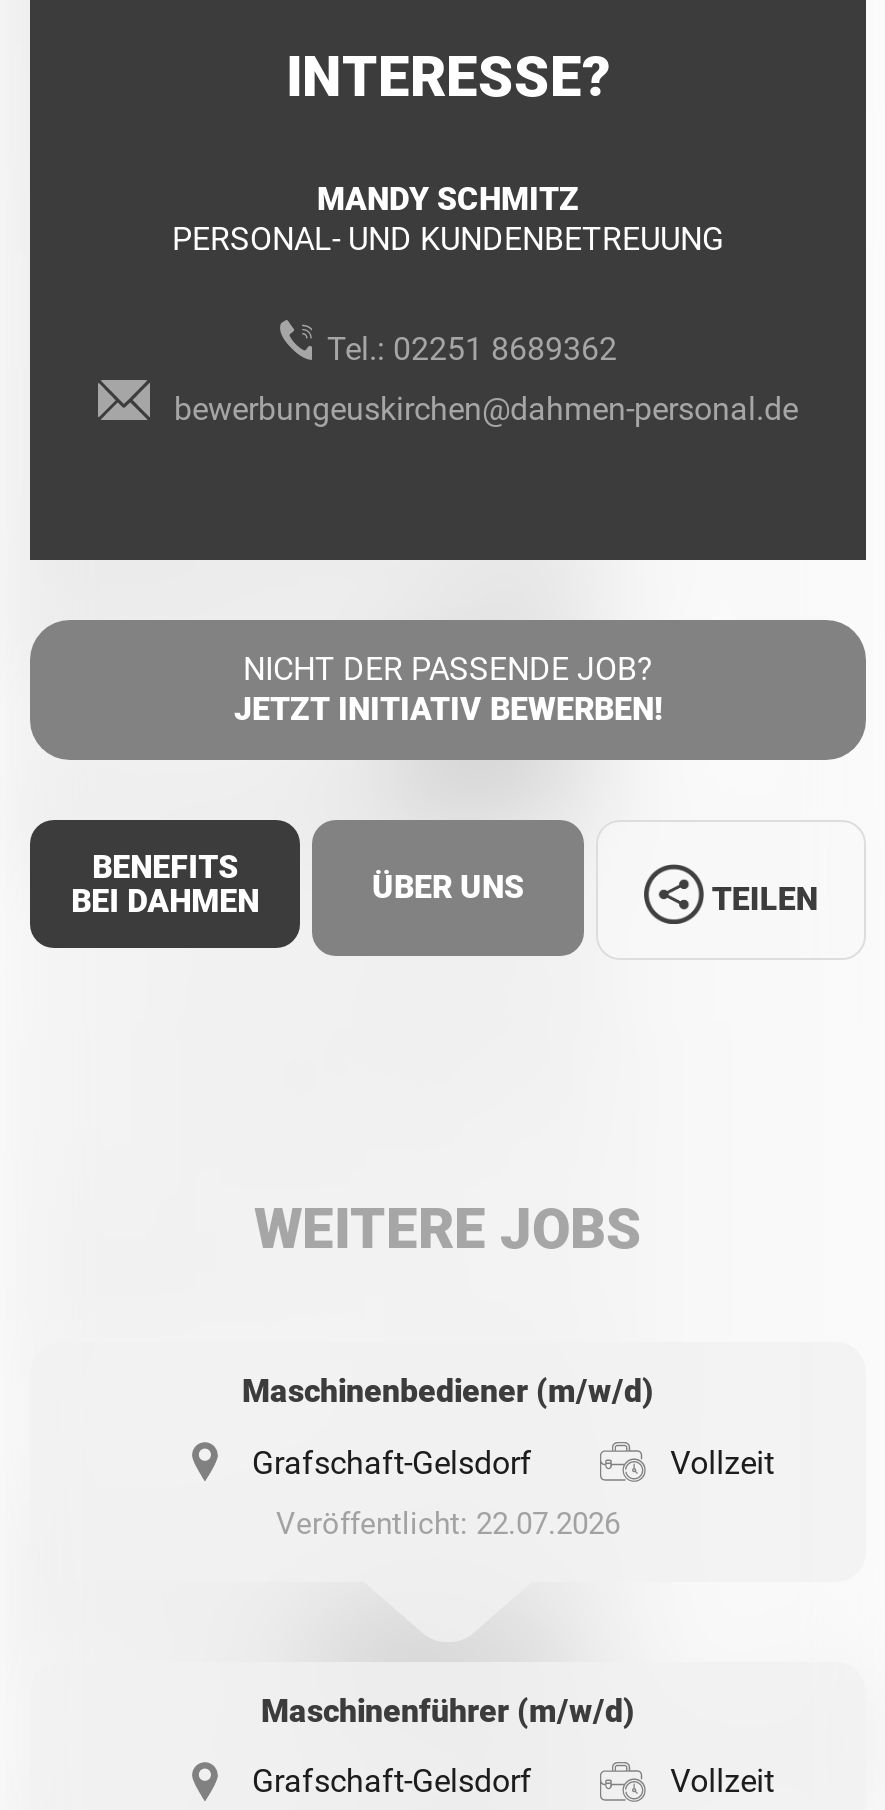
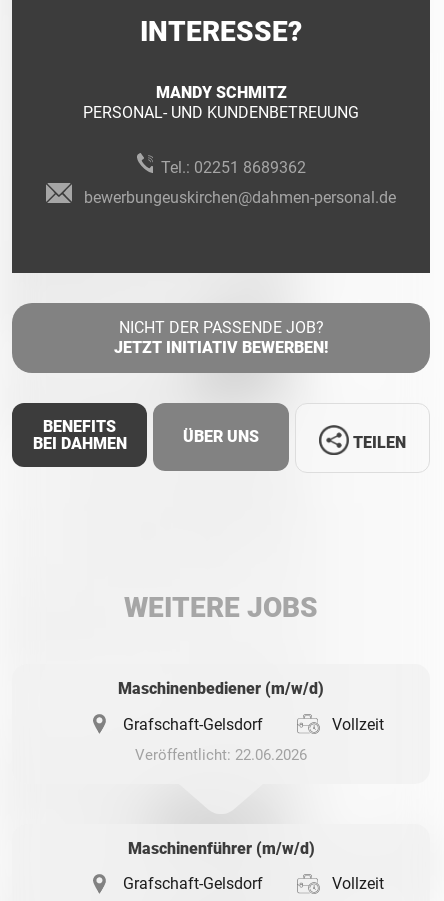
[276,1506,620,1542] Veröffentlicht: 22.07.2026 -> [135,746,307,764] Veröffentlicht: 22.06.2026

